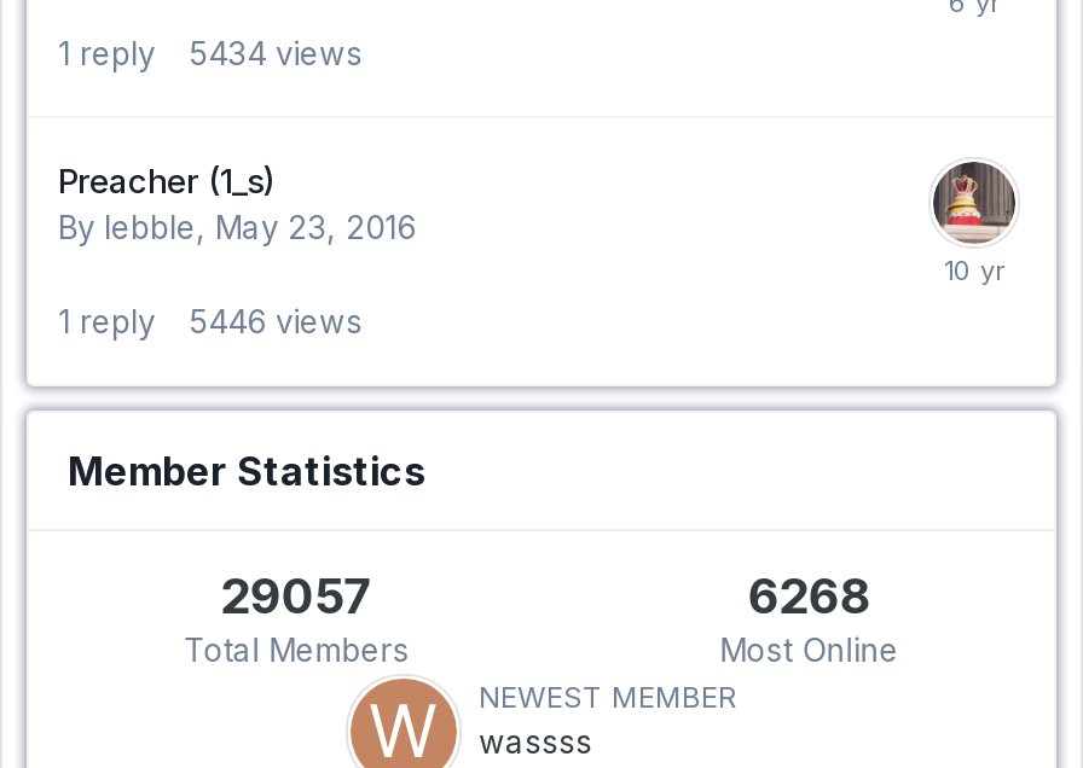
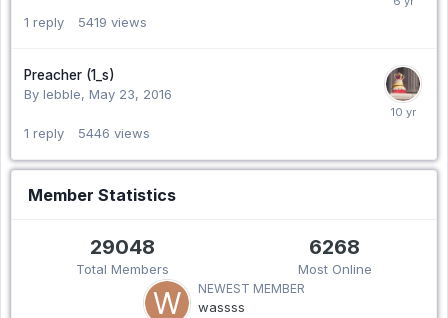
[58,35,363,73] 1 reply 5434 views -> [24,14,147,30] 1 reply 5419 views
[220,569,373,626] 29057 -> [90,235,155,259] 29048

